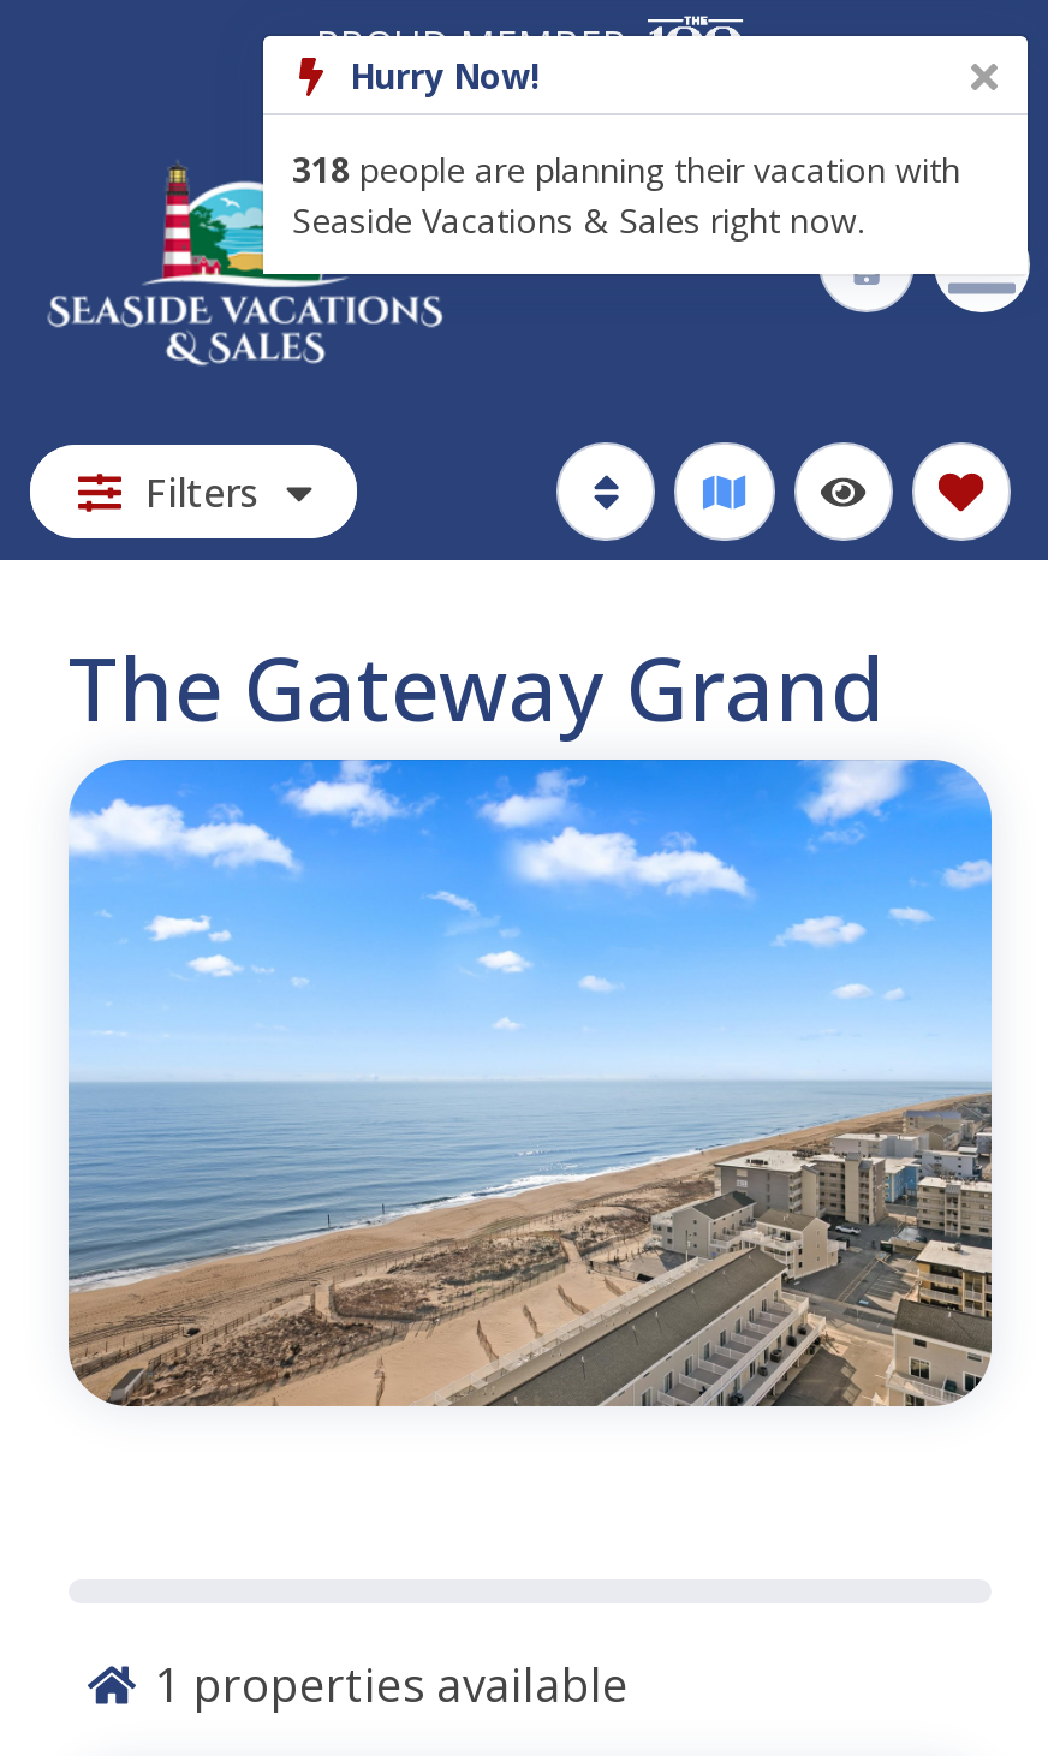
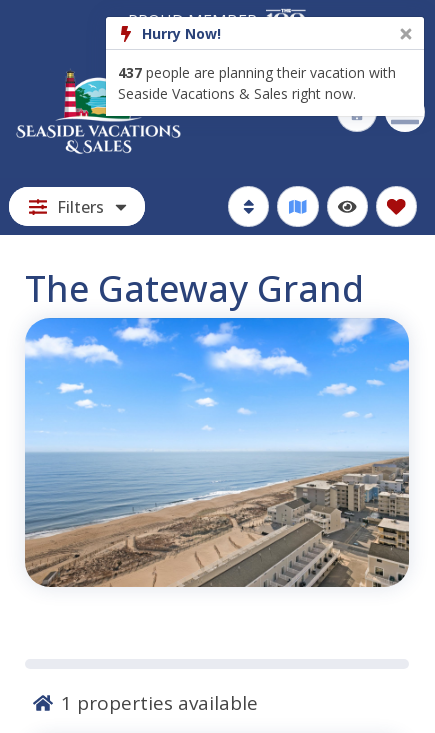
[292,147,960,192] 318 people are planning their vacation with -> [118,63,396,82] 437 people are planning their vacation with

